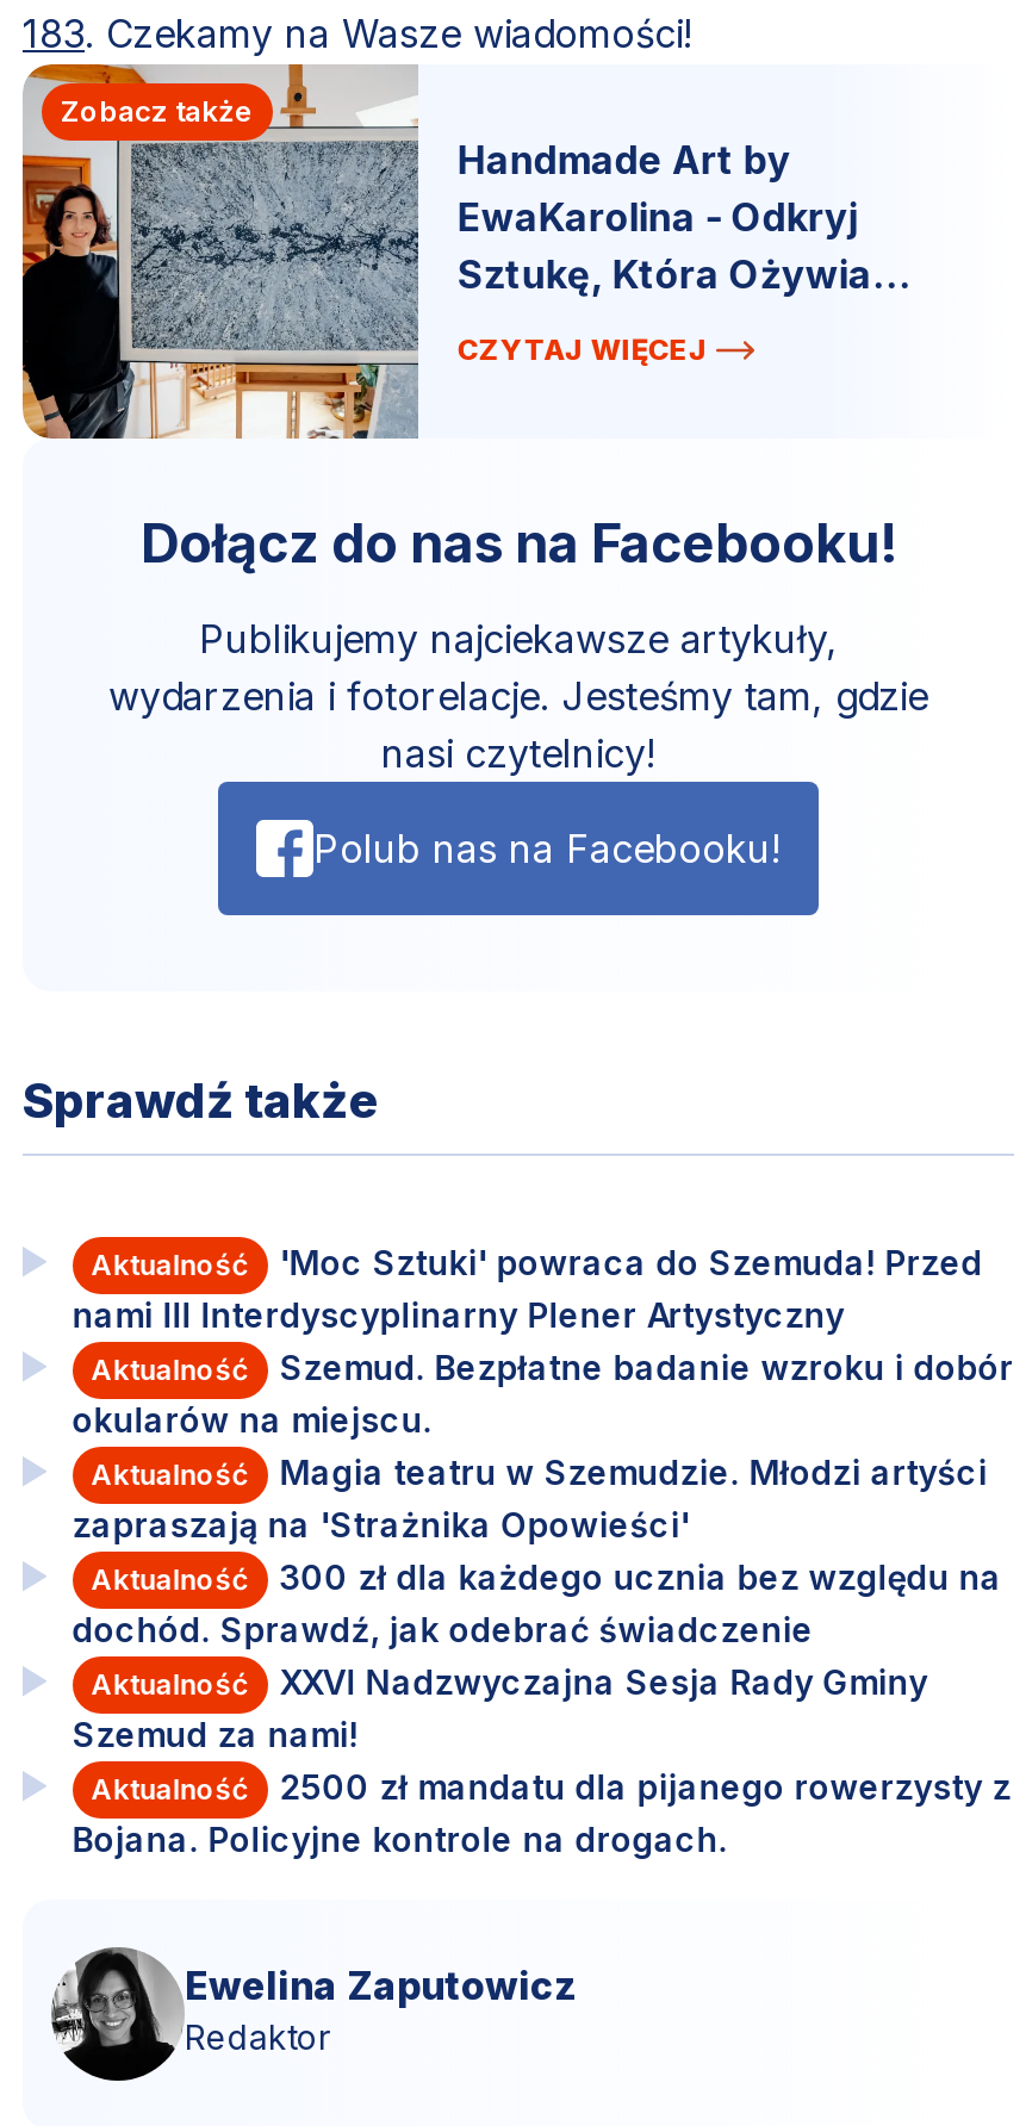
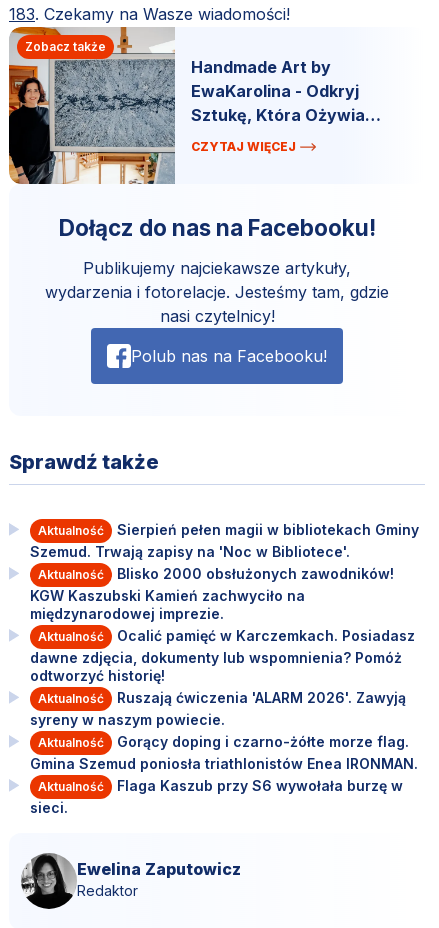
[72,1241,983,1334] 'Moc Sztuki' powraca do Szemuda! Przed | nami III Interdyscyplinarny Plener Artystyczny -> [30,521,419,560] Sierpień pełen magii w bibliotekach Gminy | Szemud. Trwają zapisy na 'Noc w Bibliotece'.
[72,1346,1014,1439] Szemud. Bezpłatne badanie wzroku i dobór | okularów na miejscu. -> [30,565,394,622] Blisko 2000 obsłużonych zawodników! | KGW Kaszubski Kamień zachwyciło na | międzynarodowej imprezie.
[72,1451,987,1543] Magia teatru w Szemudzie. Młodzi artyści | zapraszają na 'Strażnika Opowieści' -> [30,627,415,684] Ocalić pamięć w Karczemkach. Posiadasz | dawne zdjęcia, dokumenty lub wspomnienia? Pomóż | odtworzyć historię!
[72,1555,1002,1648] 300 zł dla każdego ucznia bez względu na | dochód. Sprawdź, jak odebrać świadczenie -> [30,689,406,728] Ruszają ćwiczenia 'ALARM 2026'. Zawyją | syreny w naszym powiecie.
[72,1660,928,1753] XXVI Nadzwyczajna Sesja Rady Gminy | Szemud za nami! -> [30,733,418,772] Gorący doping i czarno-żółte morze flag. | Gmina Szemud poniosła triathlonistów Enea IRONMAN.
[72,1765,1011,1858] 2500 zł mandatu dla pijanego rowerzysty z | Bojana. Policyjne kontrole na drogach. -> [30,777,403,816] Flaga Kaszub przy S6 wywołała burzę w | sieci.

